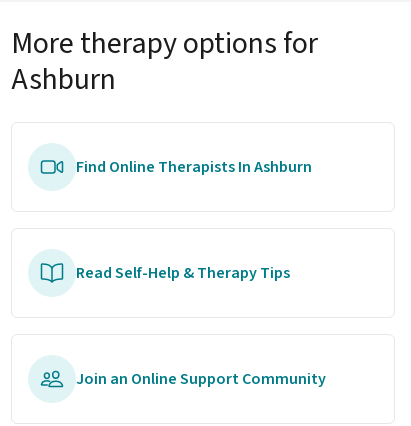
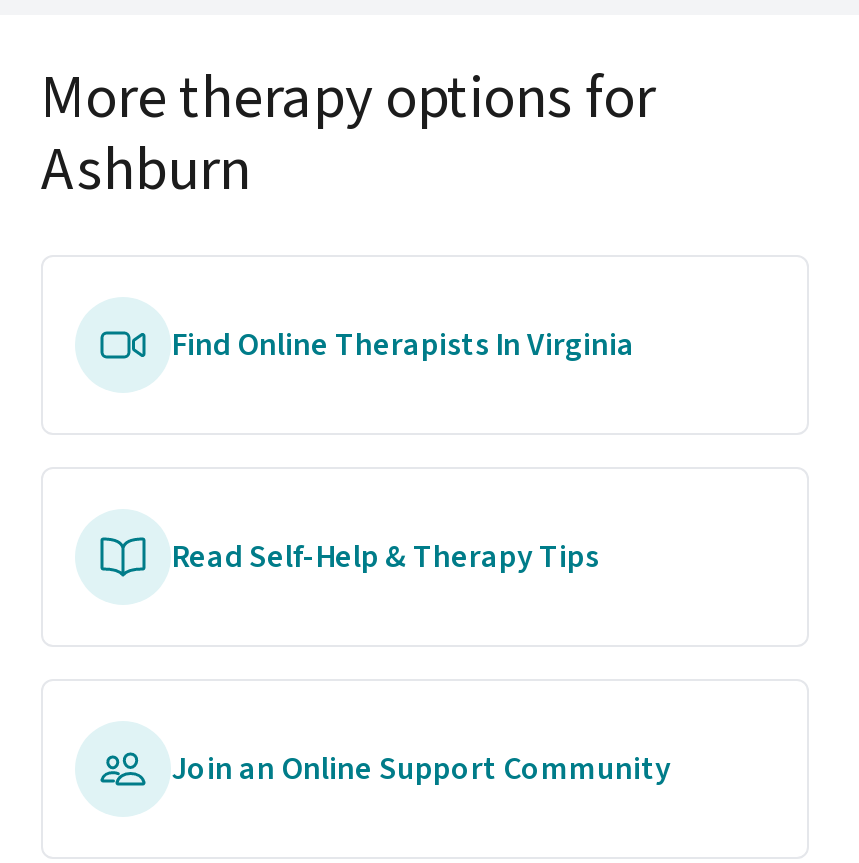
[76,156,312,178] Find Online Therapists In Ashburn -> [171,323,635,367] Find Online Therapists In Virginia

